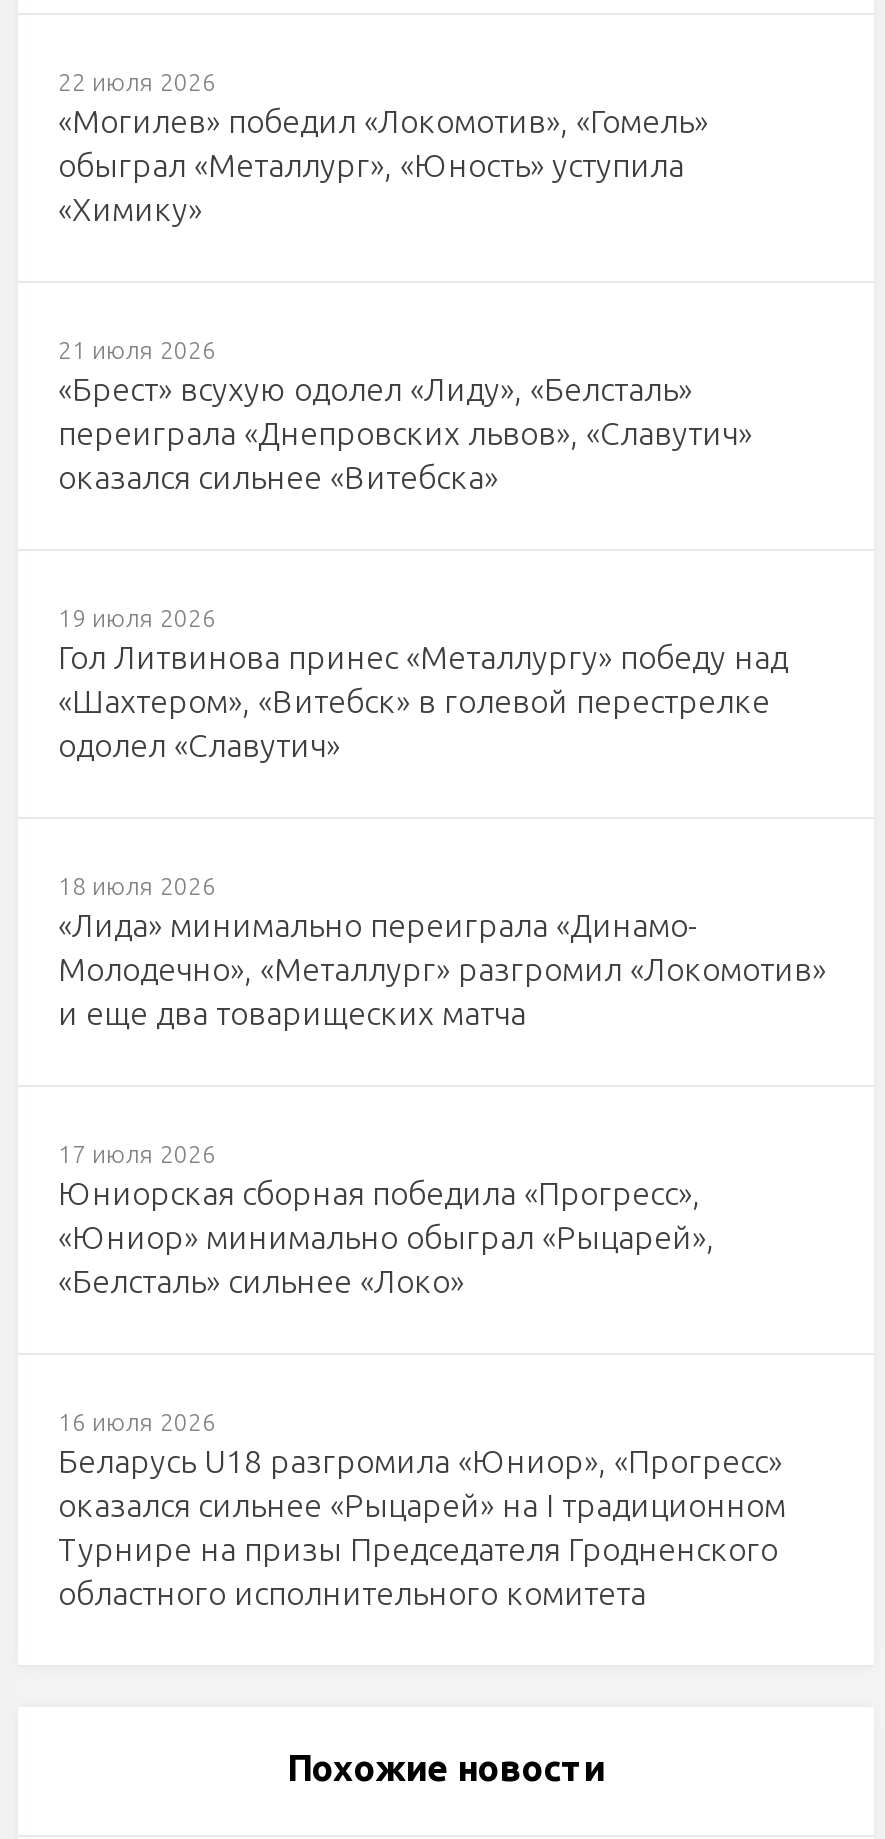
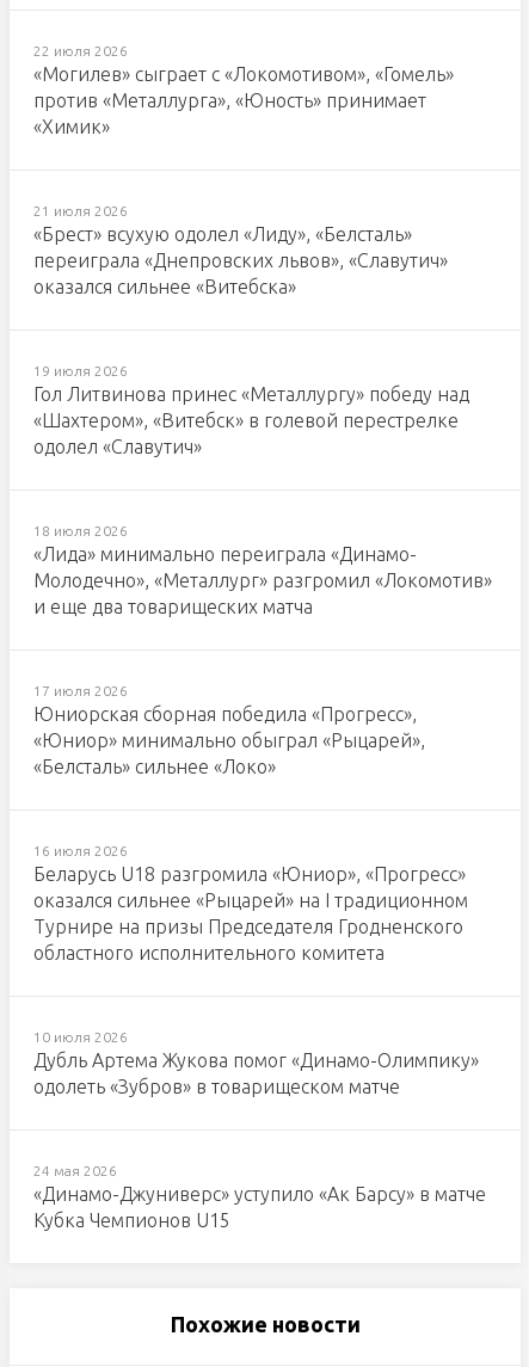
[58,103,708,227] «Могилев» победил «Локомотив», «Гомель» | обыграл «Металлург», «Юность» уступила | «Химику» -> [33,63,454,137] «Могилев» сыграет с «Локомотивом», «Гомель» | против «Металлурга», «Юность» принимает | «Химик»
none -> [33,1029,479,1097] 10 июля 2026 | Дубль Артема Жукова помог «Динамо-Олимпику» | одолеть «Зубров» в товарищеском матче
none -> [33,1163,486,1231] 24 мая 2026 | «Динамо-Джуниверс» уступило «Ак Барсу» в матче | Кубка Чемпионов U15

